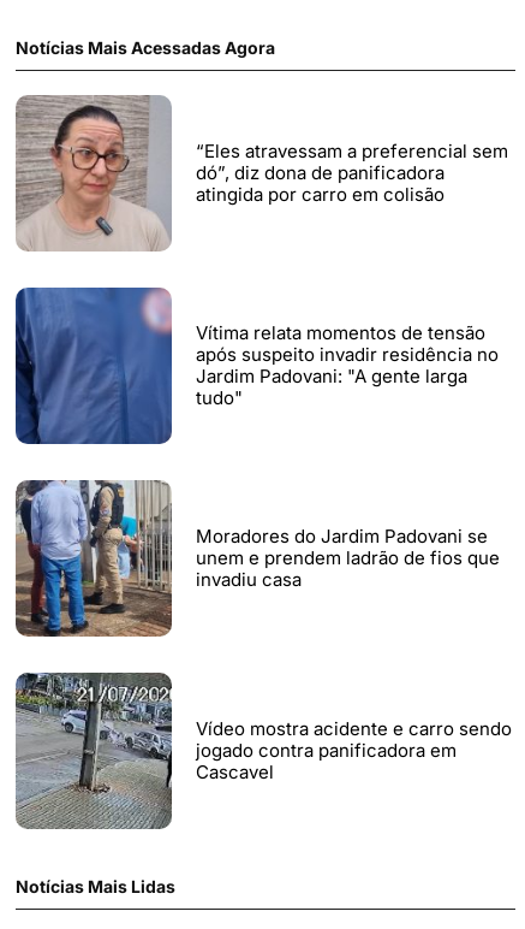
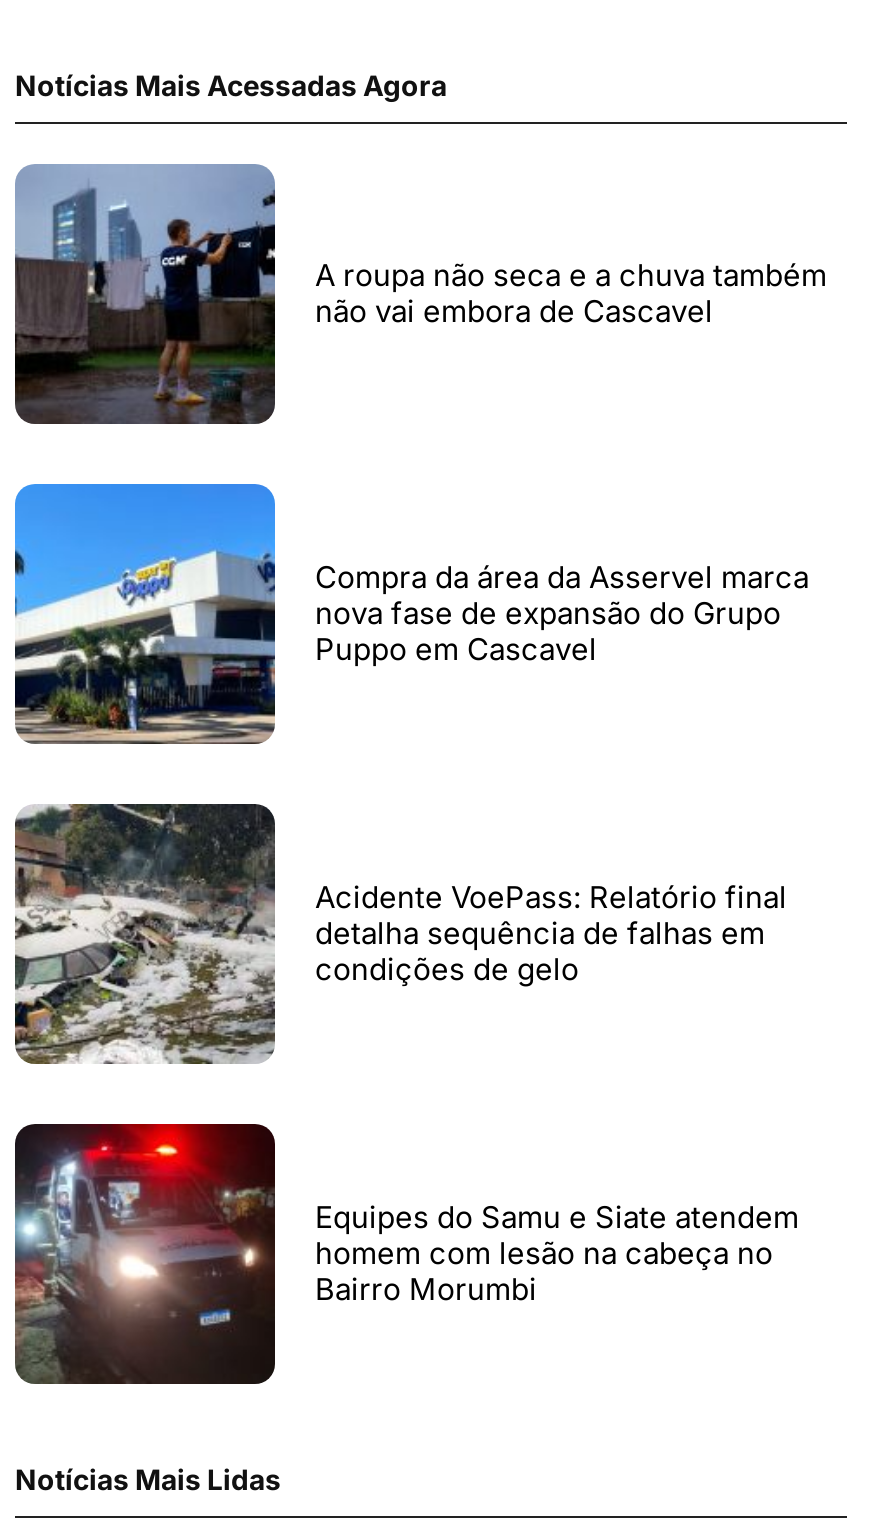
[14,95,508,250] [image] | “Eles atravessam a preferencial sem | dó”, diz dona de panificadora | atingida por carro em colisão -> [15,164,827,424] [image] | A roupa não seca e a chuva também | não vai embora de Cascavel
[14,286,499,445] [image] | Vítima relata momentos de tensão | após suspeito invadir residência no | Jardim Padovani: "A gente larga | tudo" -> [13,484,809,746] [image] | Compra da área da Asservel marca | nova fase de expansão do Grupo | Puppo em Cascavel
[14,479,500,638] [image] | Moradores do Jardim Padovani se | unem e prendem ladrão de fios que | invadiu casa -> [15,802,787,1066] [image] | Acidente VoePass: Relatório final | detalha sequência de falhas em | condições de gelo
[14,671,512,830] [image] | Vídeo mostra acidente e carro sendo | jogado contra panificadora em | Cascavel -> [13,1122,799,1384] [image] | Equipes do Samu e Siate atendem | homem com lesão na cabeça no | Bairro Morumbi

